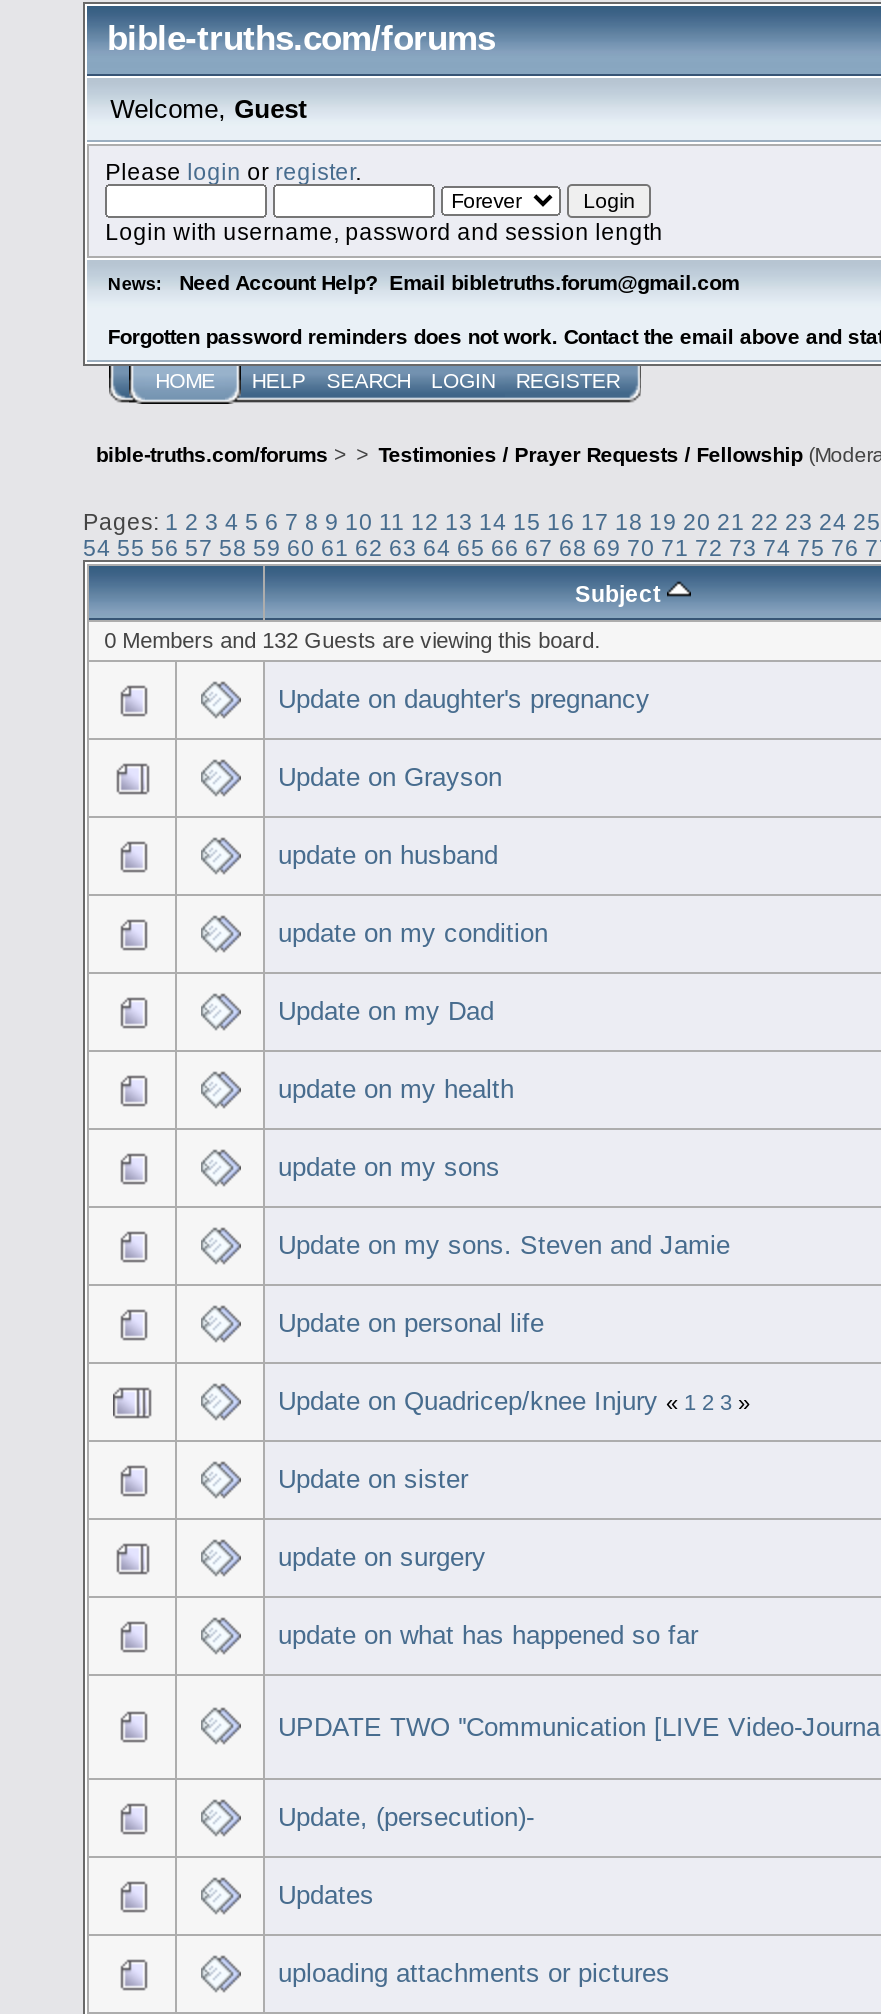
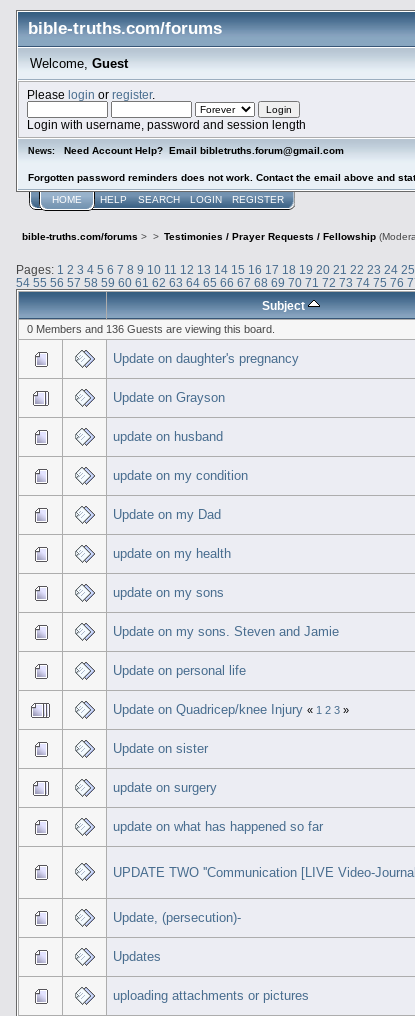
[104,628,600,652] 0 Members and 132 Guests are viewing this board. -> [27,323,275,335] 0 Members and 136 Guests are viewing this board.

